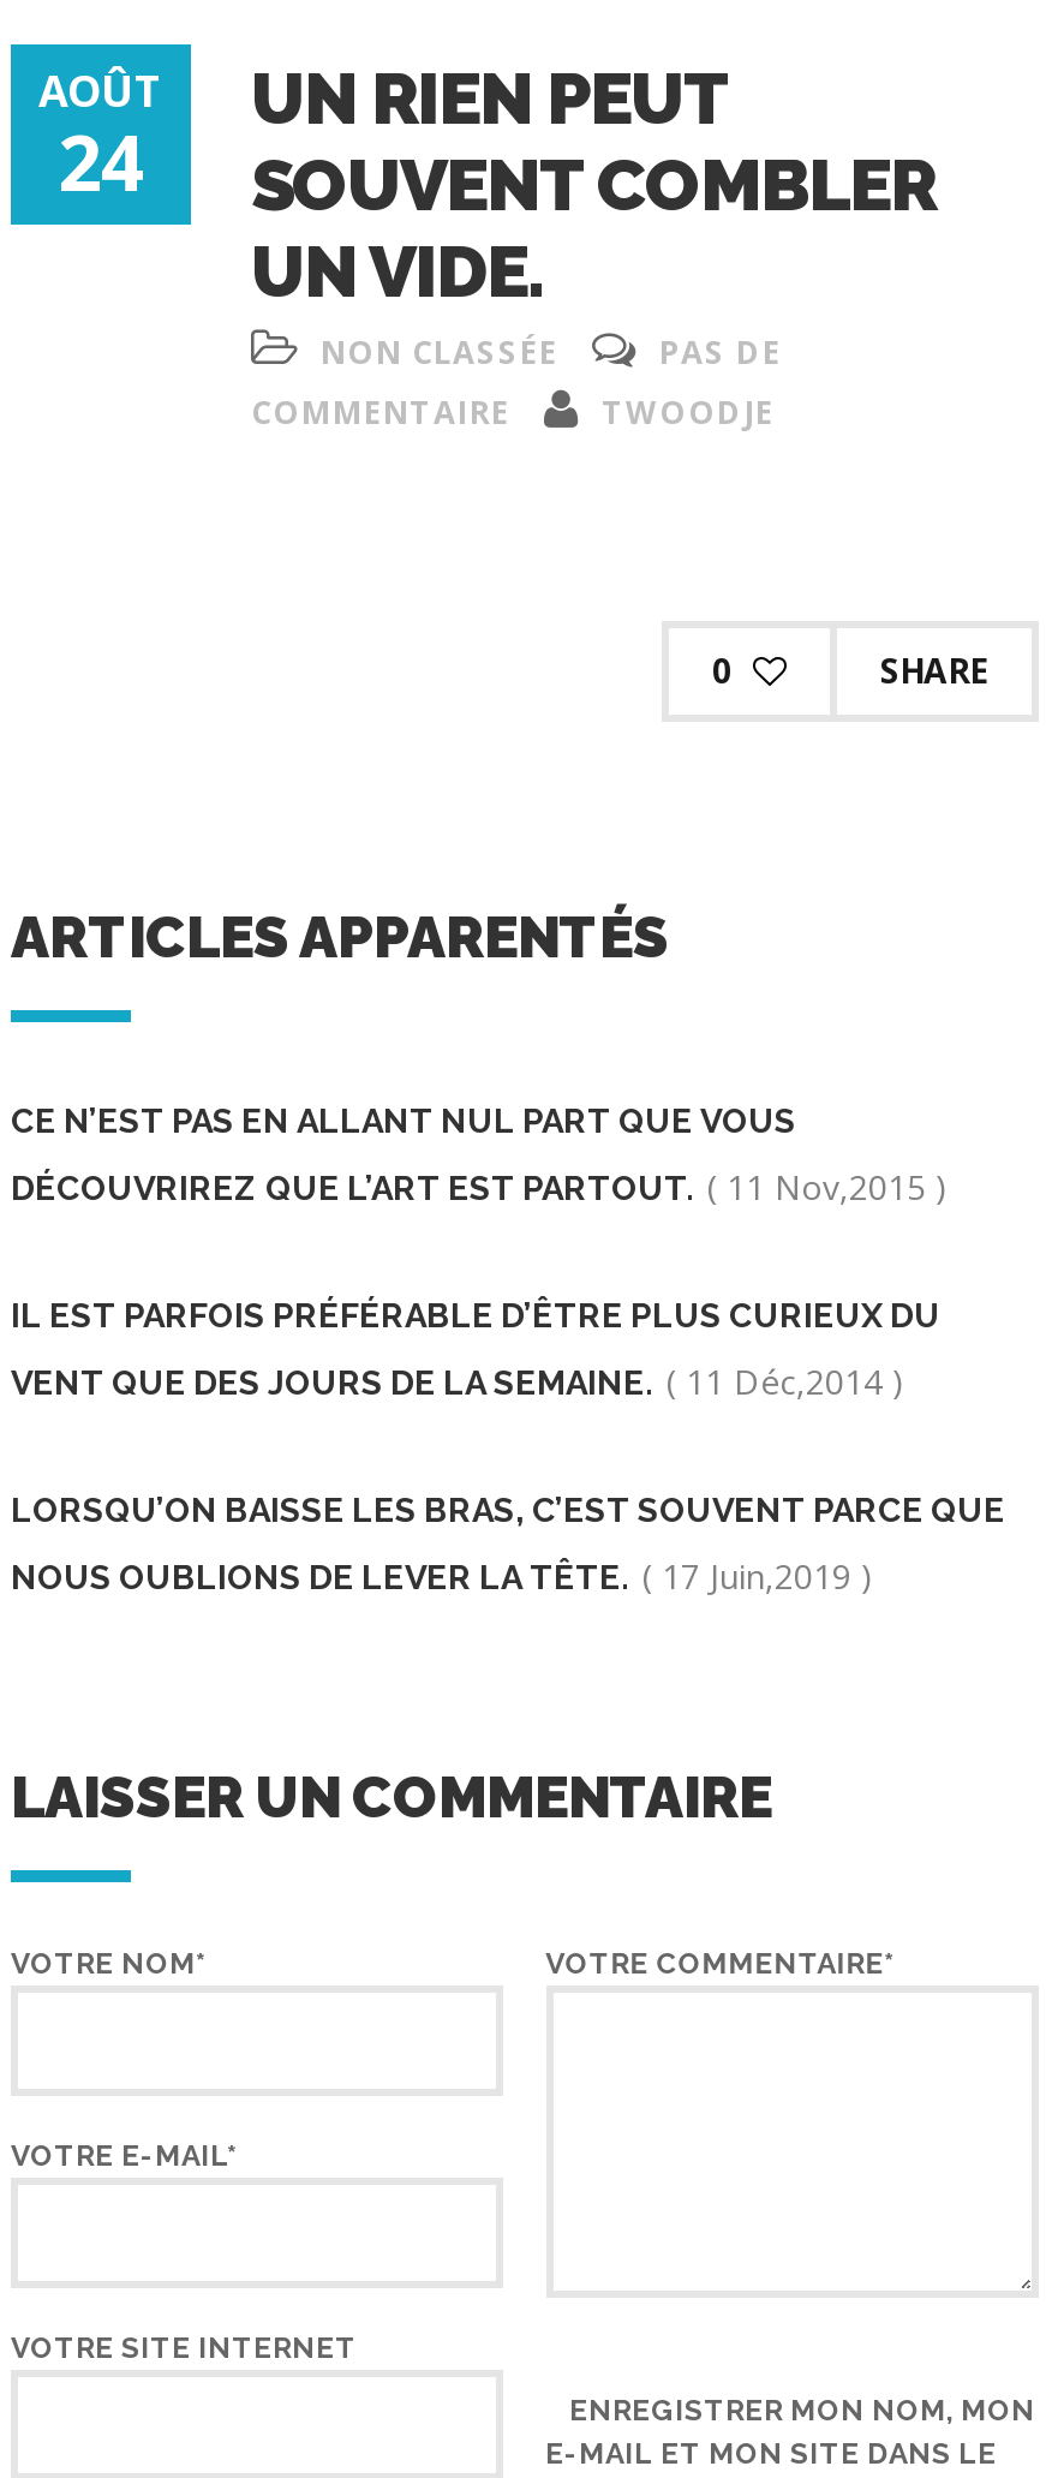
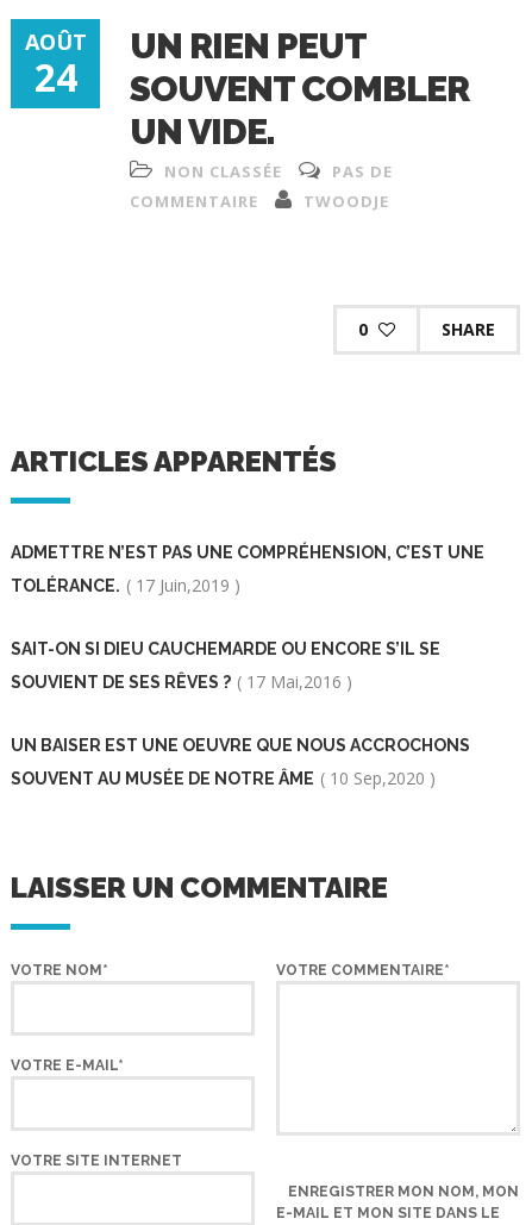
[11,1101,796,1140] CE N’EST PAS EN ALLANT NUL PART QUE VOUS -> [11,543,484,562] ADMETTRE N’EST PAS UNE COMPRÉHENSION, C’EST UNE
[11,1164,948,1210] DÉCOUVRIREZ QUE L’ART EST PARTOUT. ( 11 Nov,2015 ) -> [11,574,240,596] TOLÉRANCE. ( 17 Juin,2019 )
[11,1296,940,1334] IL EST PARFOIS PRÉFÉRABLE D’ÊTRE PLUS CURIEUX DU -> [11,639,440,658] SAIT-ON SI DIEU CAUCHEMARDE OU ENCORE S’IL SE
[11,1359,904,1404] VENT QUE DES JOURS DE LA SEMAINE. ( 11 Déc,2014 ) -> [11,670,352,693] SOUVIENT DE SES RÊVES ? ( 17 Mai,2016 )
[11,1491,1005,1529] LORSQU’ON BAISSE LES BRAS, C’EST SOUVENT PARCE QUE -> [11,736,470,755] UN BAISER EST UNE OEUVRE QUE NOUS ACCROCHONS
[11,1553,873,1599] NOUS OUBLIONS DE LEVER LA TÊTE. ( 17 Juin,2019 ) -> [11,767,436,789] SOUVENT AU MUSÉE DE NOTRE ÂME ( 10 Sep,2020 )

